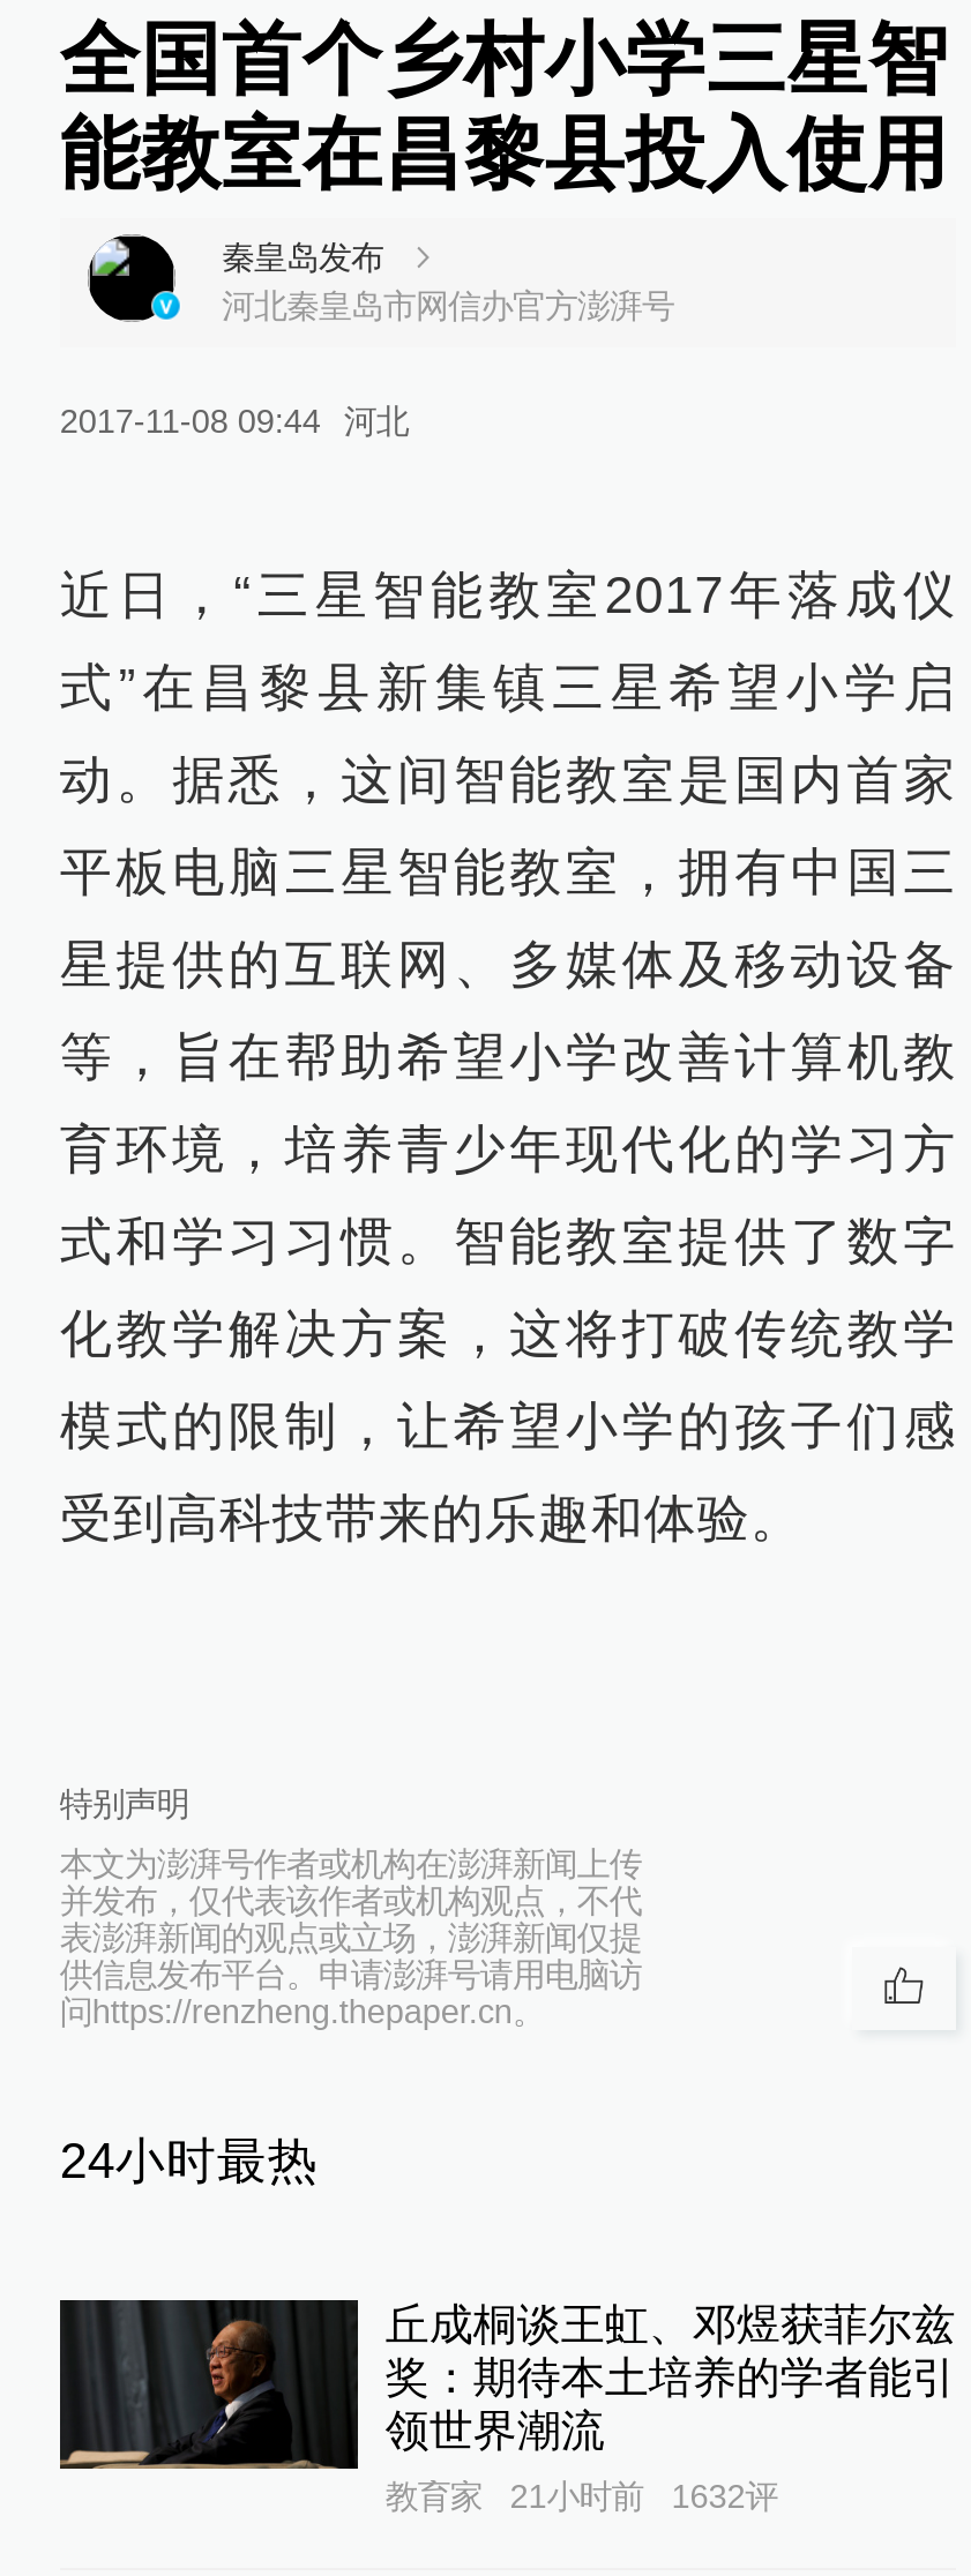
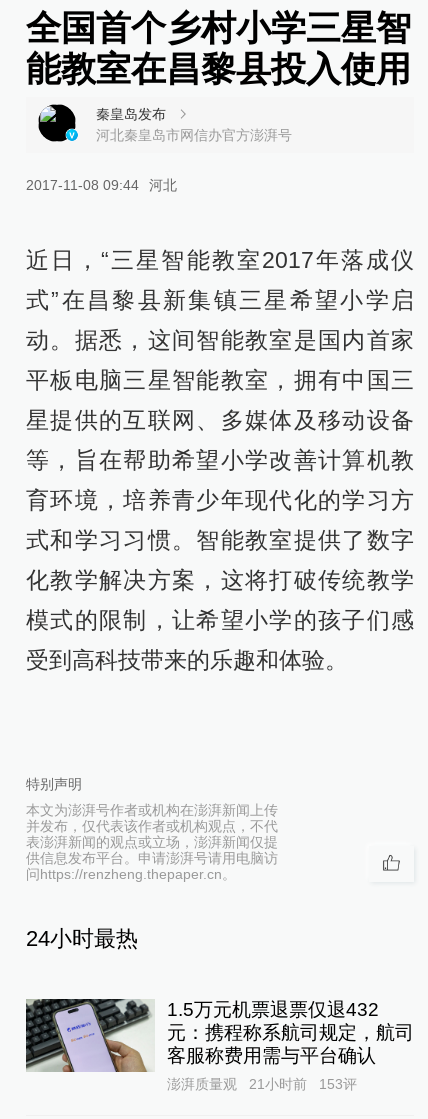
[60,2298,956,2471] [image] | 丘成桐谈王虹、邓煜获菲尔兹 | 奖：期待本土培养的学者能引 | 领世界潮流 -> [26,999,414,1072] [image] | 1.5万元机票退票仅退432 | 元：携程称系航司规定，航司 | 客服称费用需与平台确认
[385,2477,482,2514] 教育家 -> [167,1076,237,1092] 澎湃质量观
[671,2477,777,2514] 1632评 -> [319,1076,357,1092] 153评

